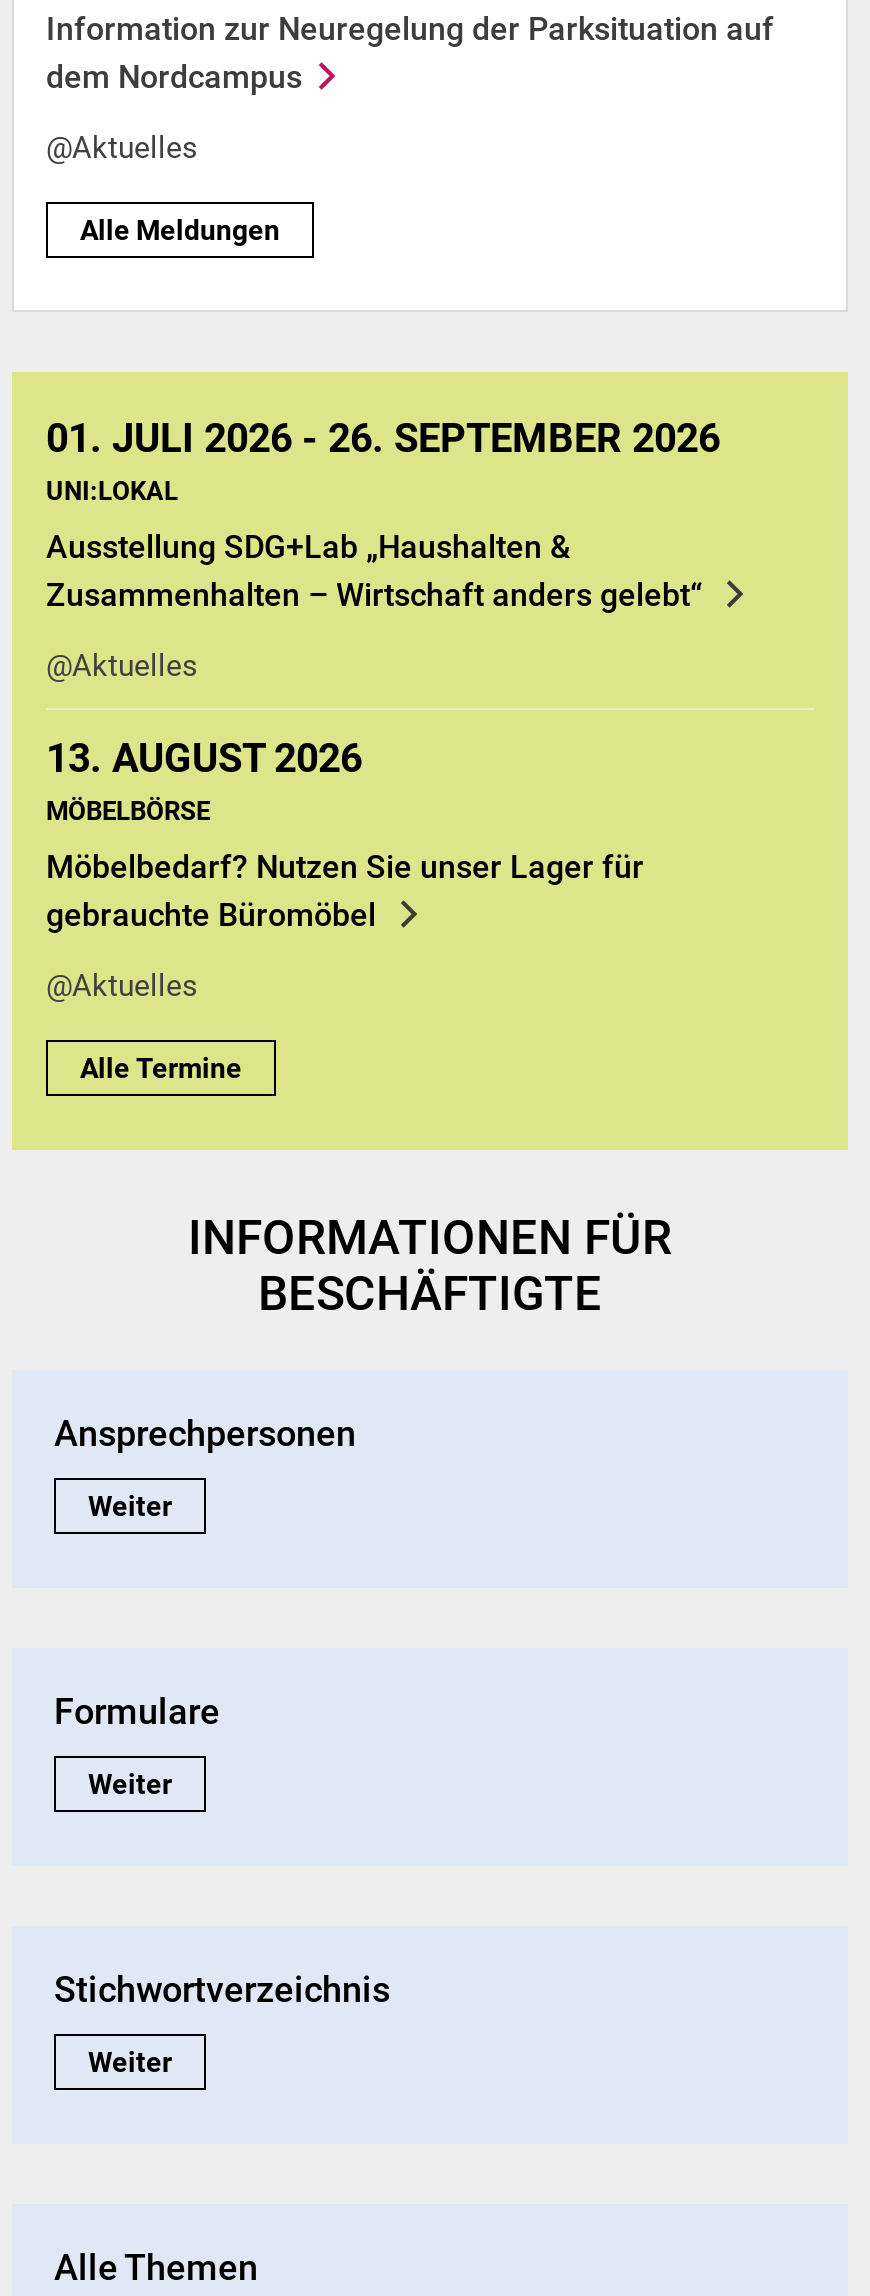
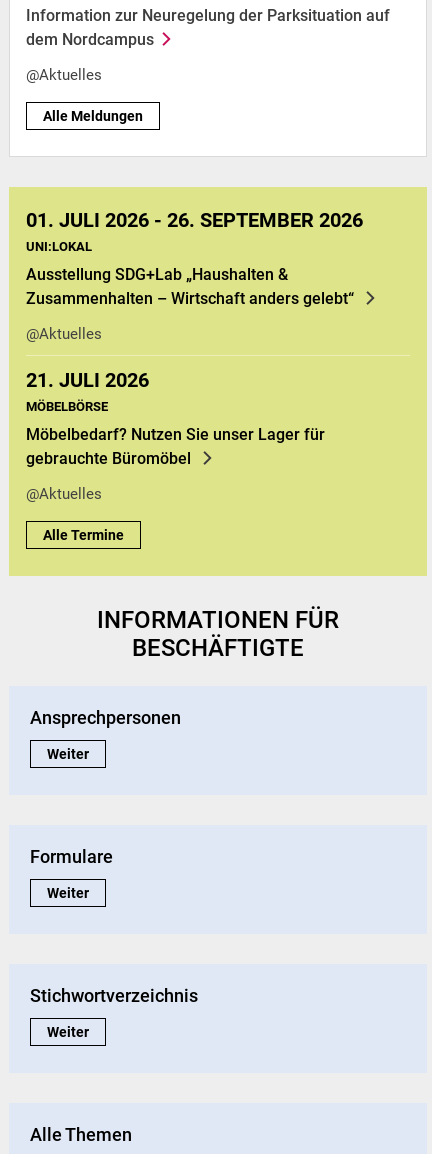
[46,733,362,781] 13. AUGUST 2026 -> [26,367,149,391] 21. JULI 2026

